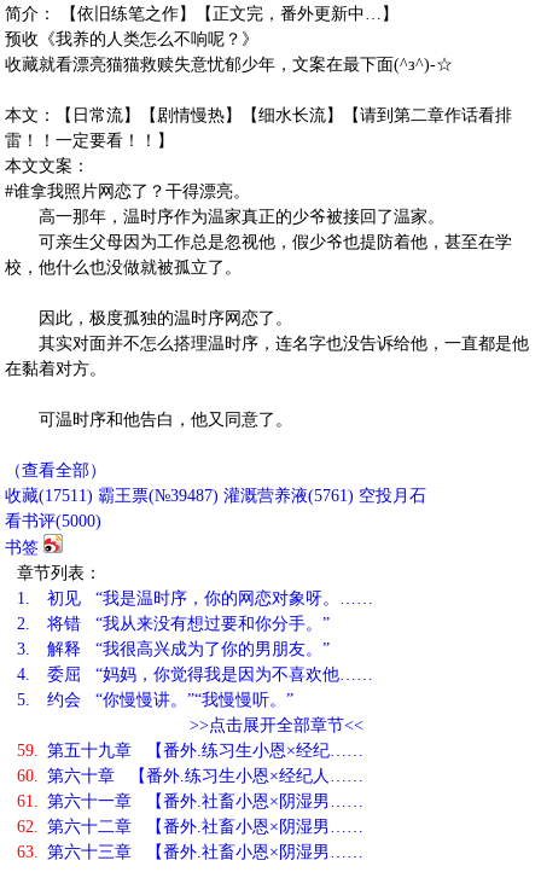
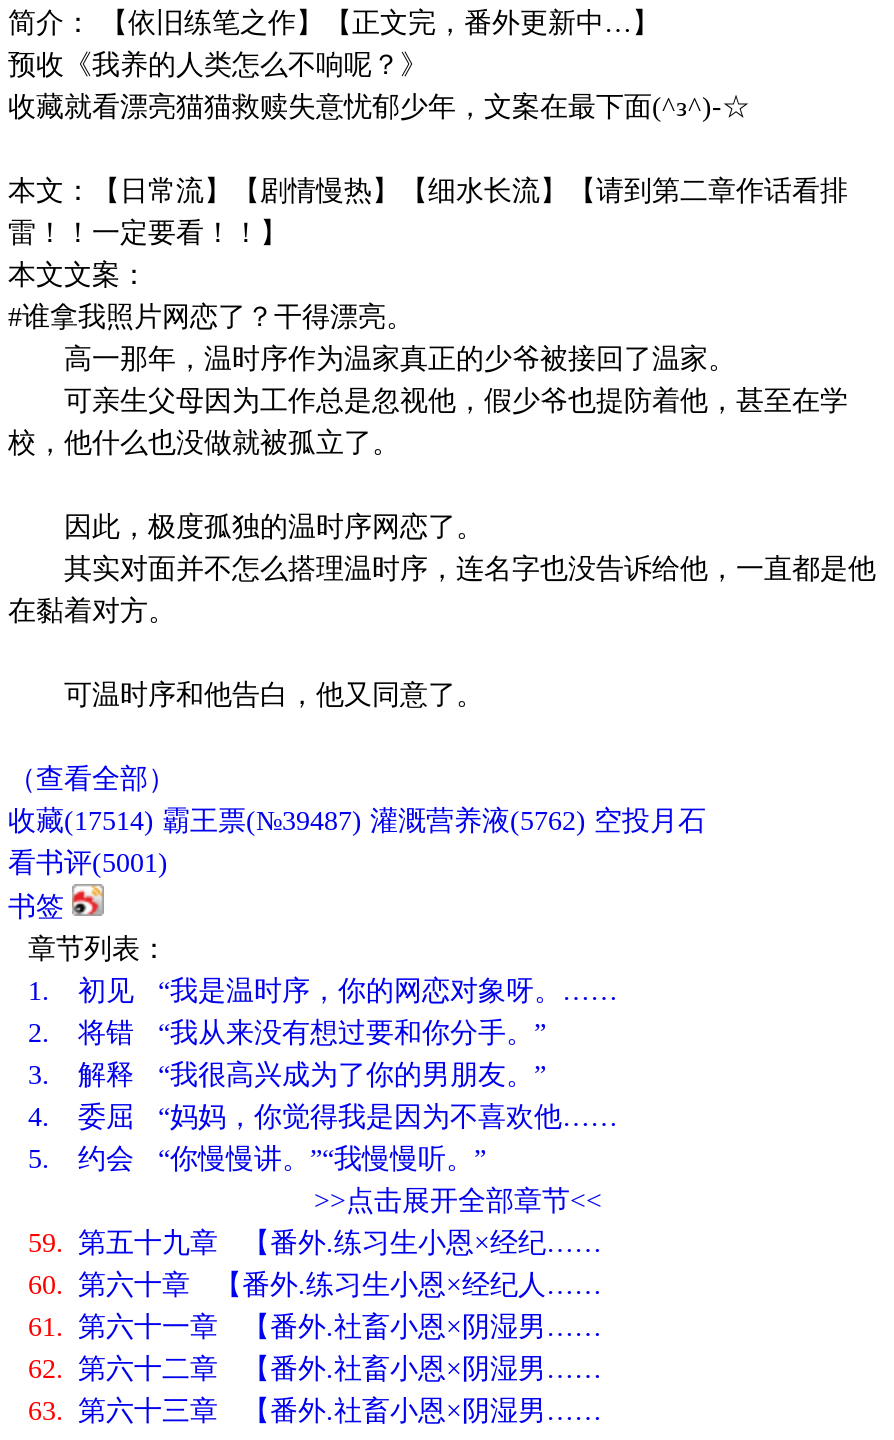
[5,487,426,505] 收藏(17511) 霸王票(№39487) 灌溉营养液(5761) 空投月石 -> [8,806,706,836] 收藏(17514) 霸王票(№39487) 灌溉营养液(5762) 空投月石
[5,512,101,530] 看书评(5000) -> [8,848,168,878] 看书评(5001)

